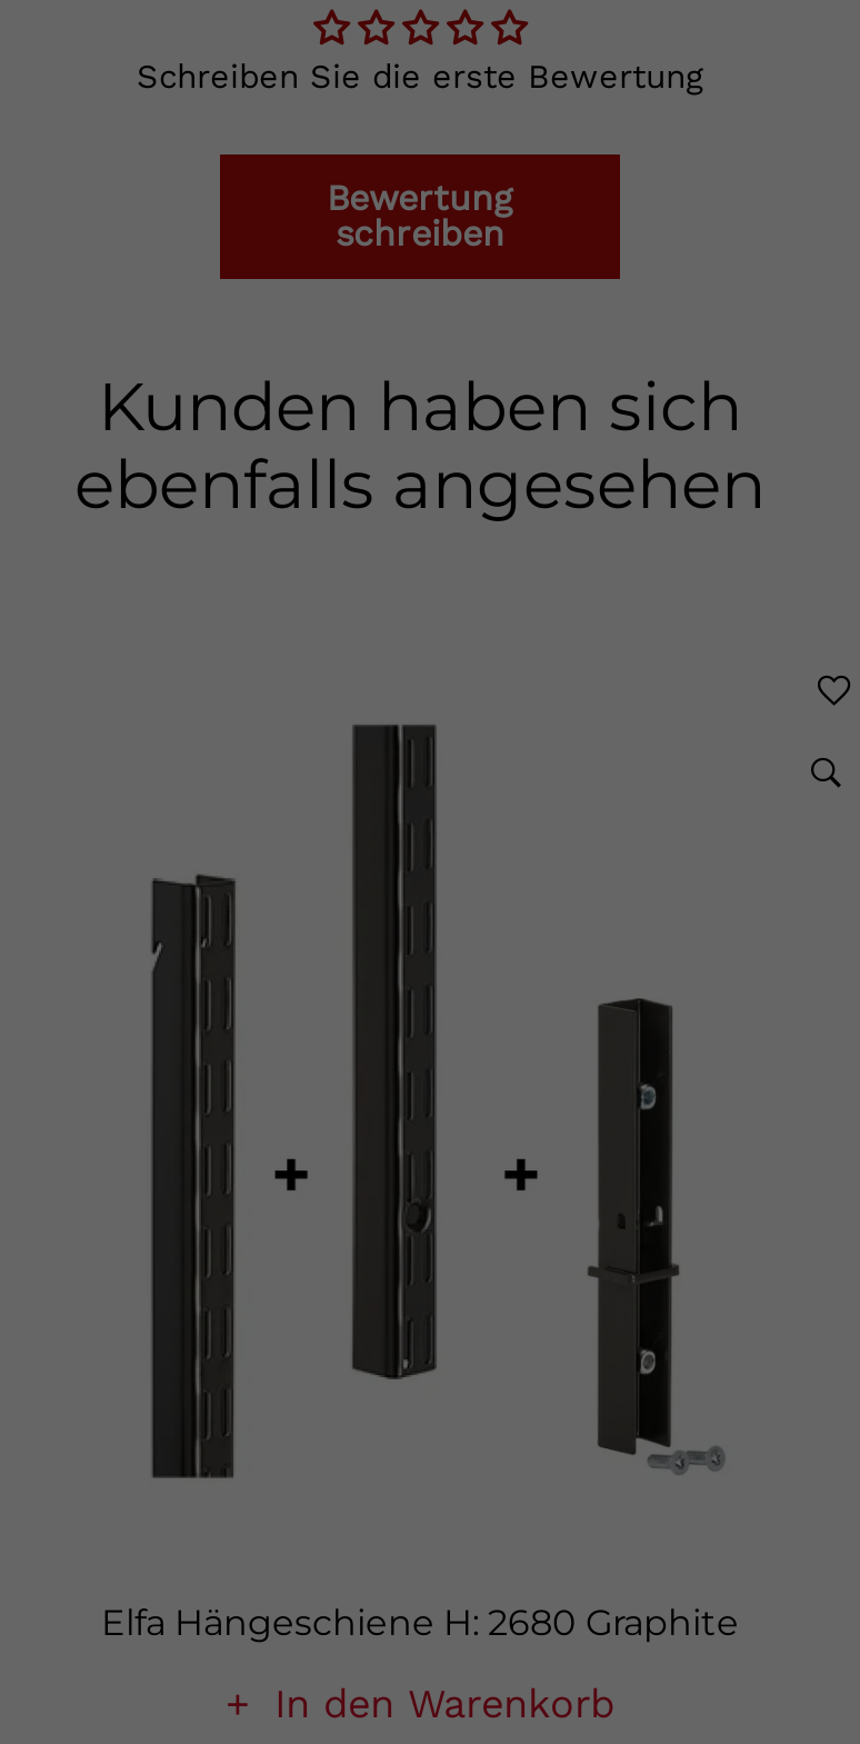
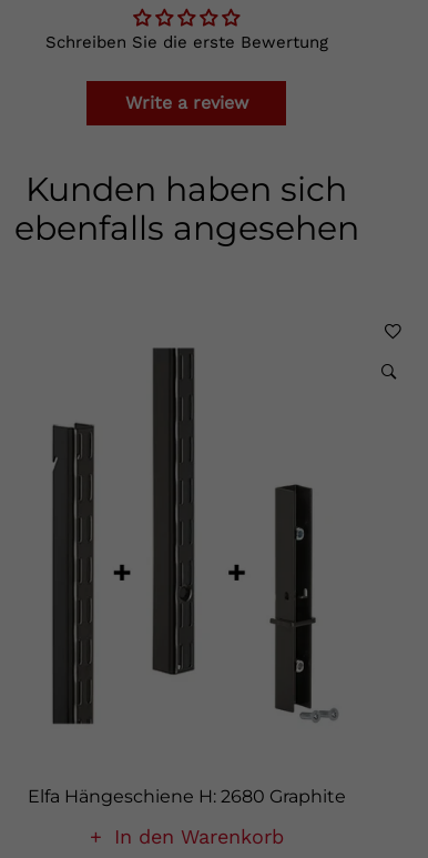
[327,177,513,255] Bewertung | schreiben -> [125,92,248,113] Write a review

